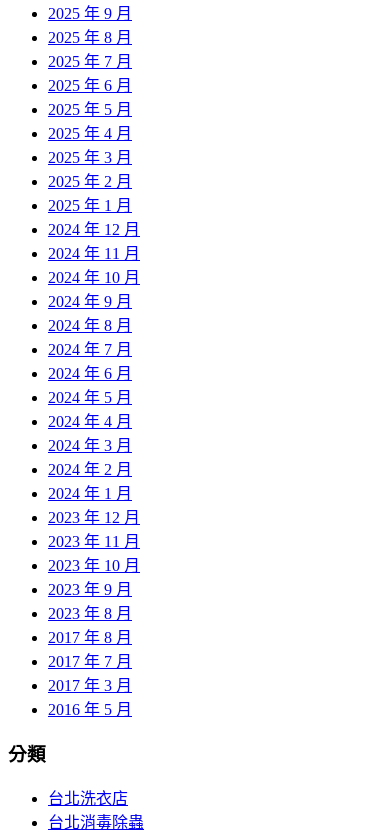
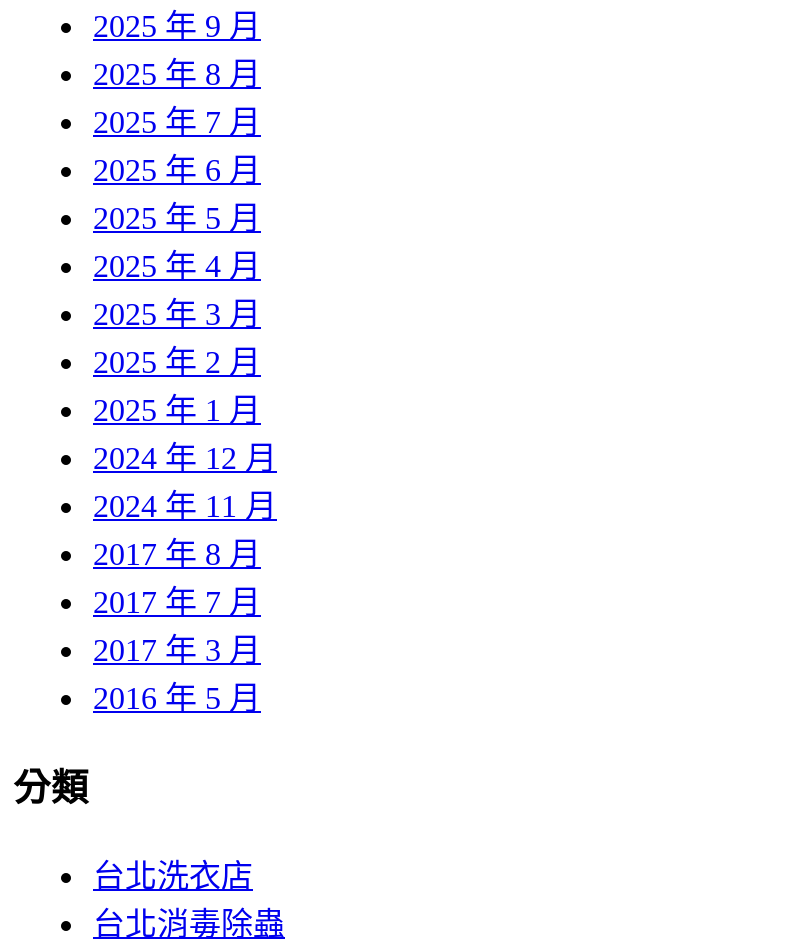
[48,269,140,622] 2024 年 10 月 | 2024 年 9 月 | 2024 年 8 月 | 2024 年 7 月 | 2024 年 6 月 | 2024 年 5 月 | 2024 年 4 月 | 2024 年 3 月 | 2024 年 2 月 | 2024 年 1 月 | 2023 年 12 月 | 2023 年 11 月 | 2023 年 10 月 | 2023 年 9 月 | 2023 年 8 月 -> none

